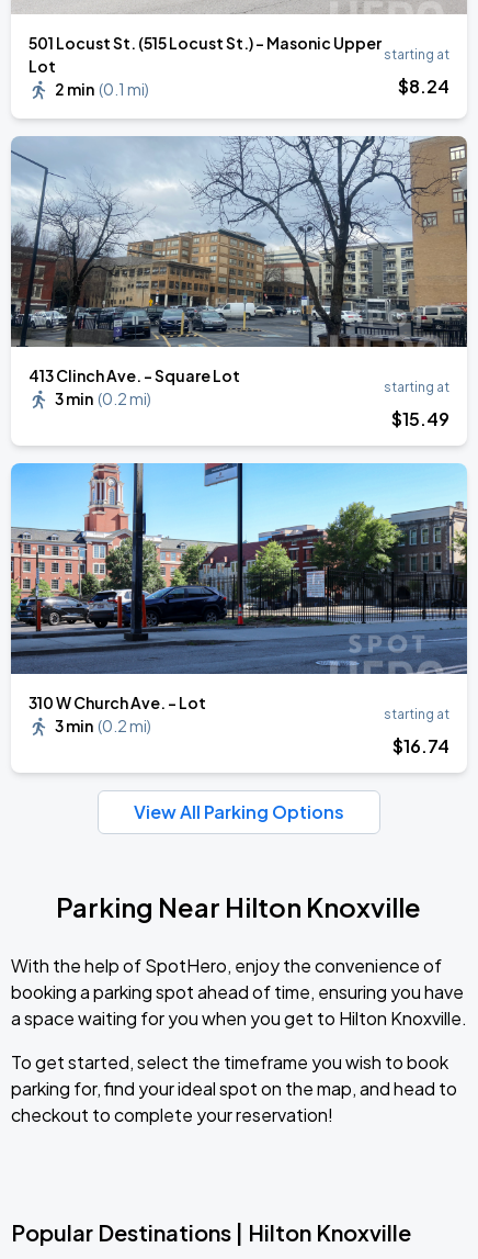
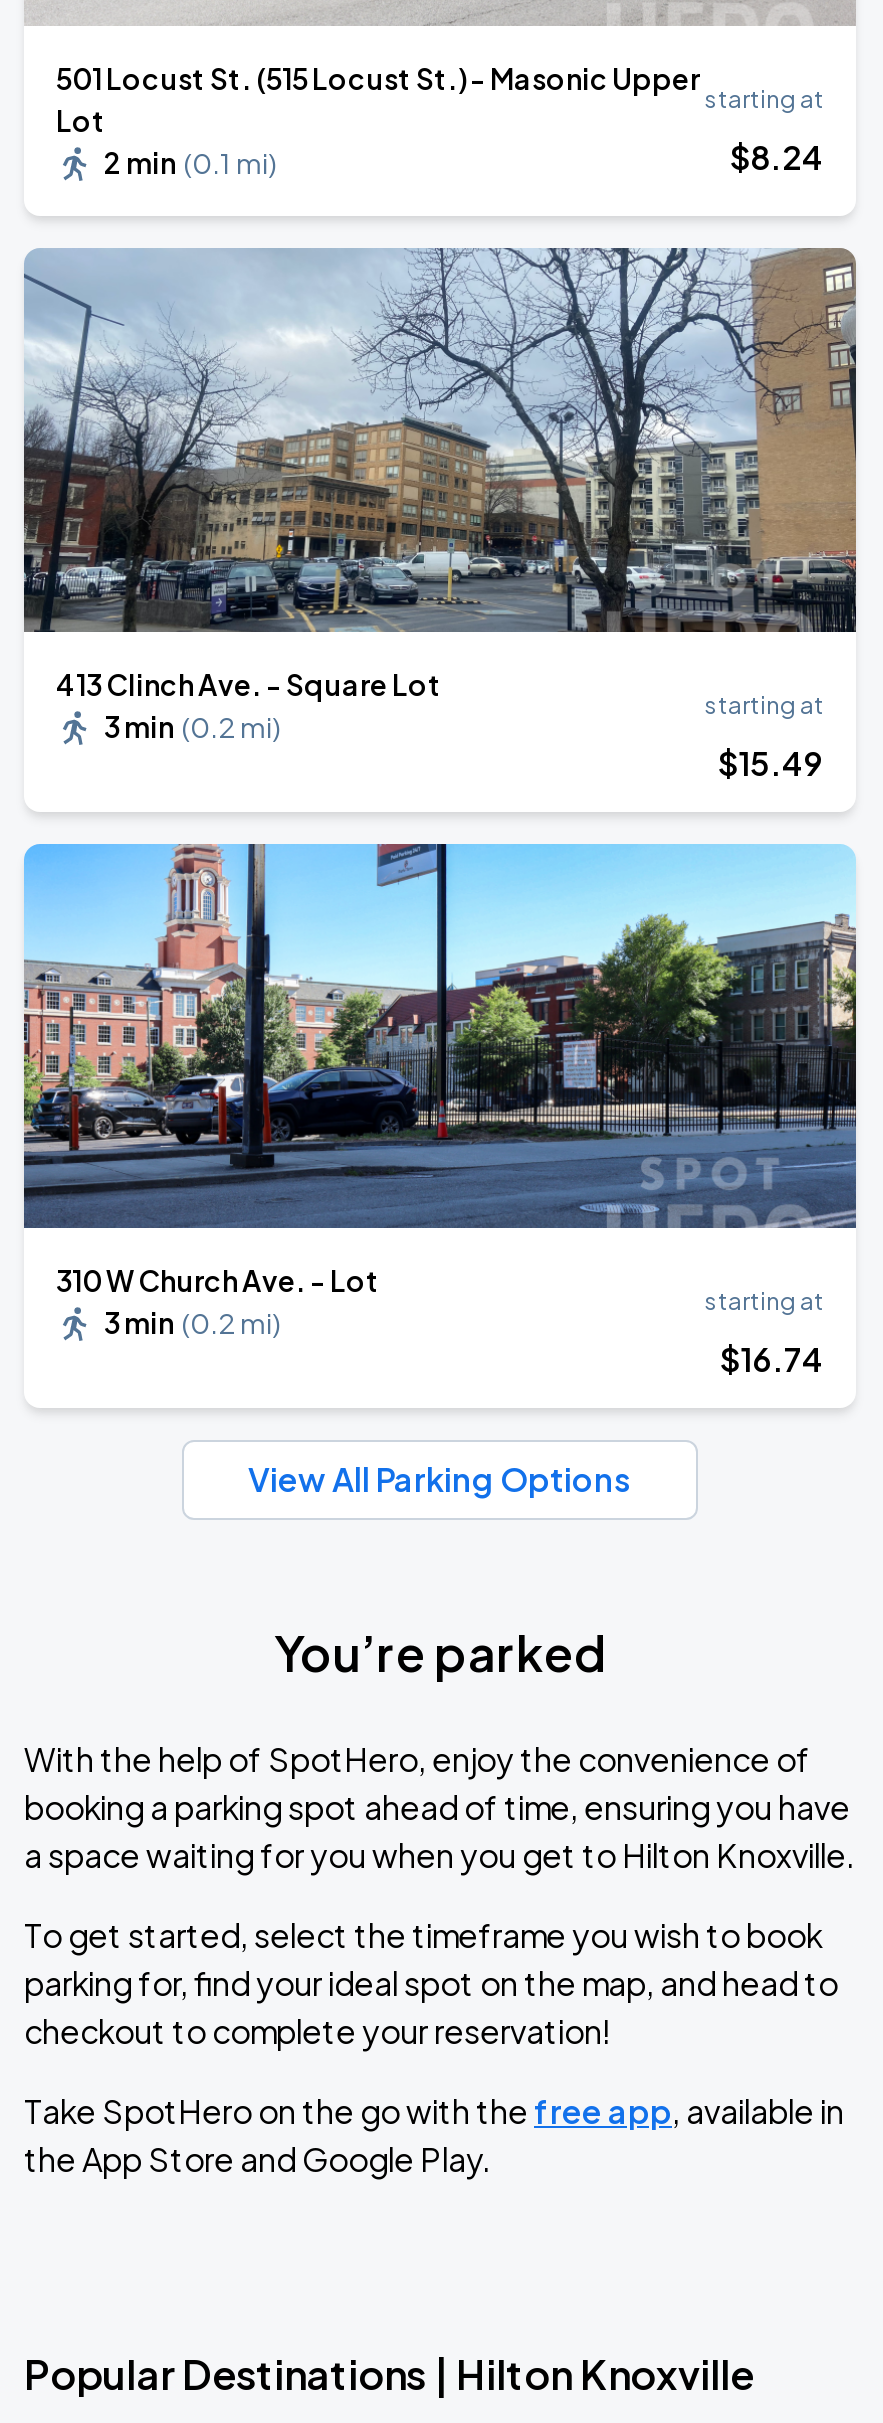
[56,890,422,923] Parking Near Hilton Knoxville -> [274,1622,606,1682] You’re parked
none -> [24,2090,844,2180] Take SpotHero on the go with the free app, available in | the App Store and Google Play.

